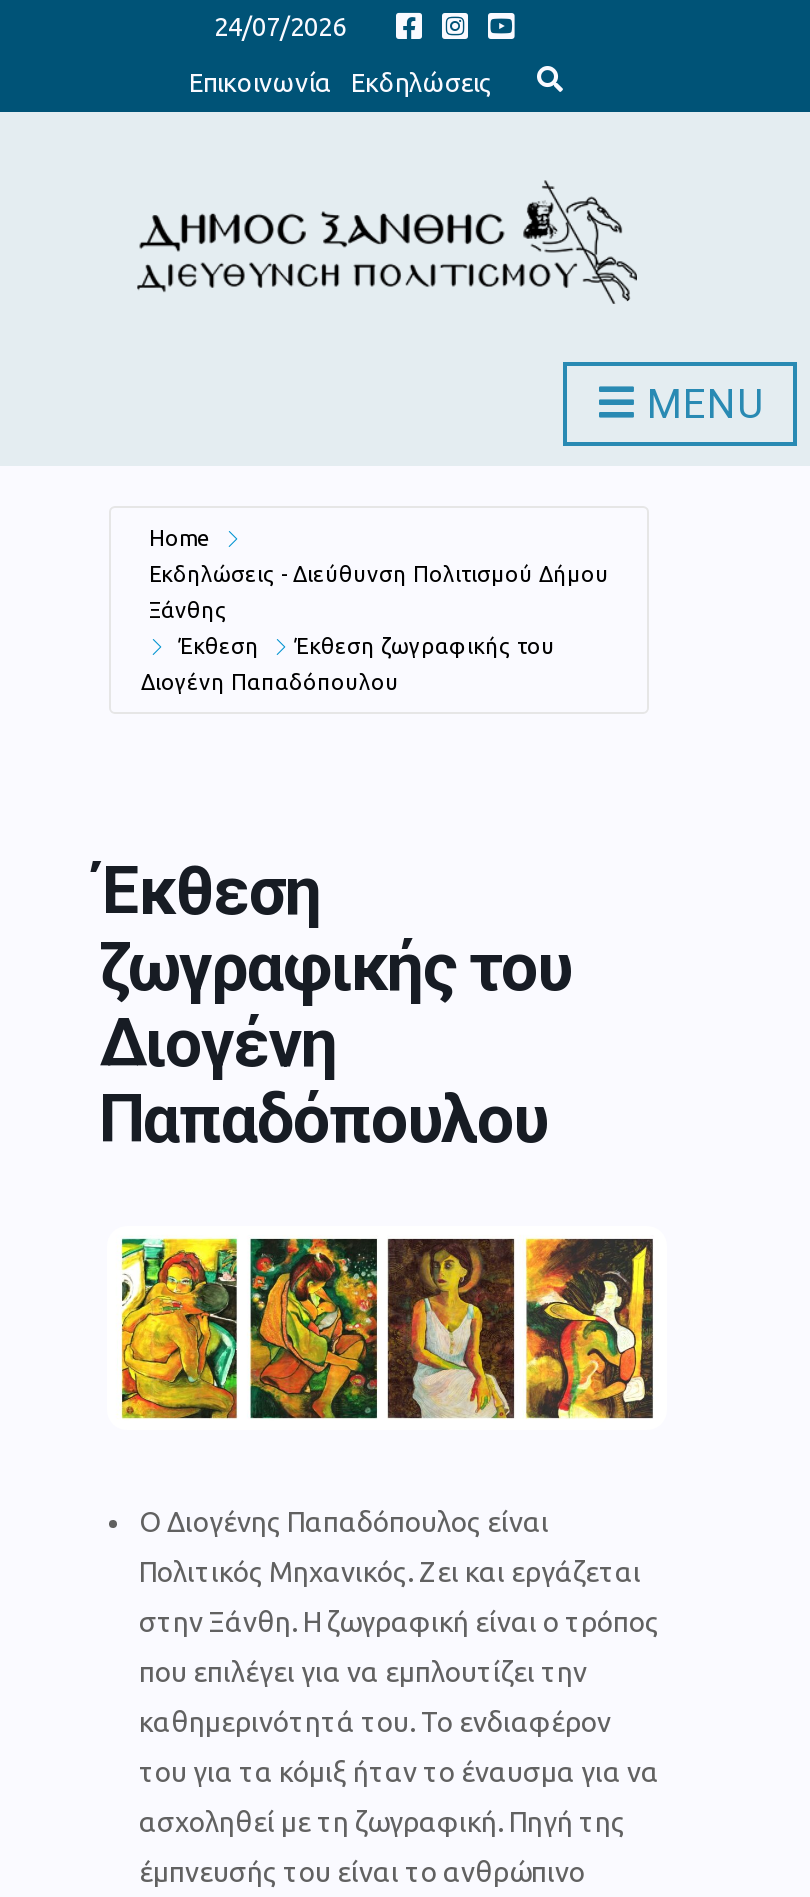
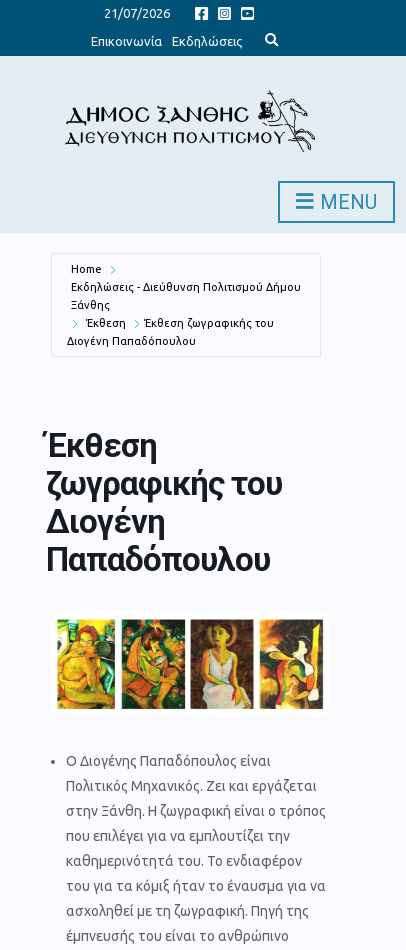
[214,11,346,39] 24/07/2026 -> [103,5,169,19] 21/07/2026

